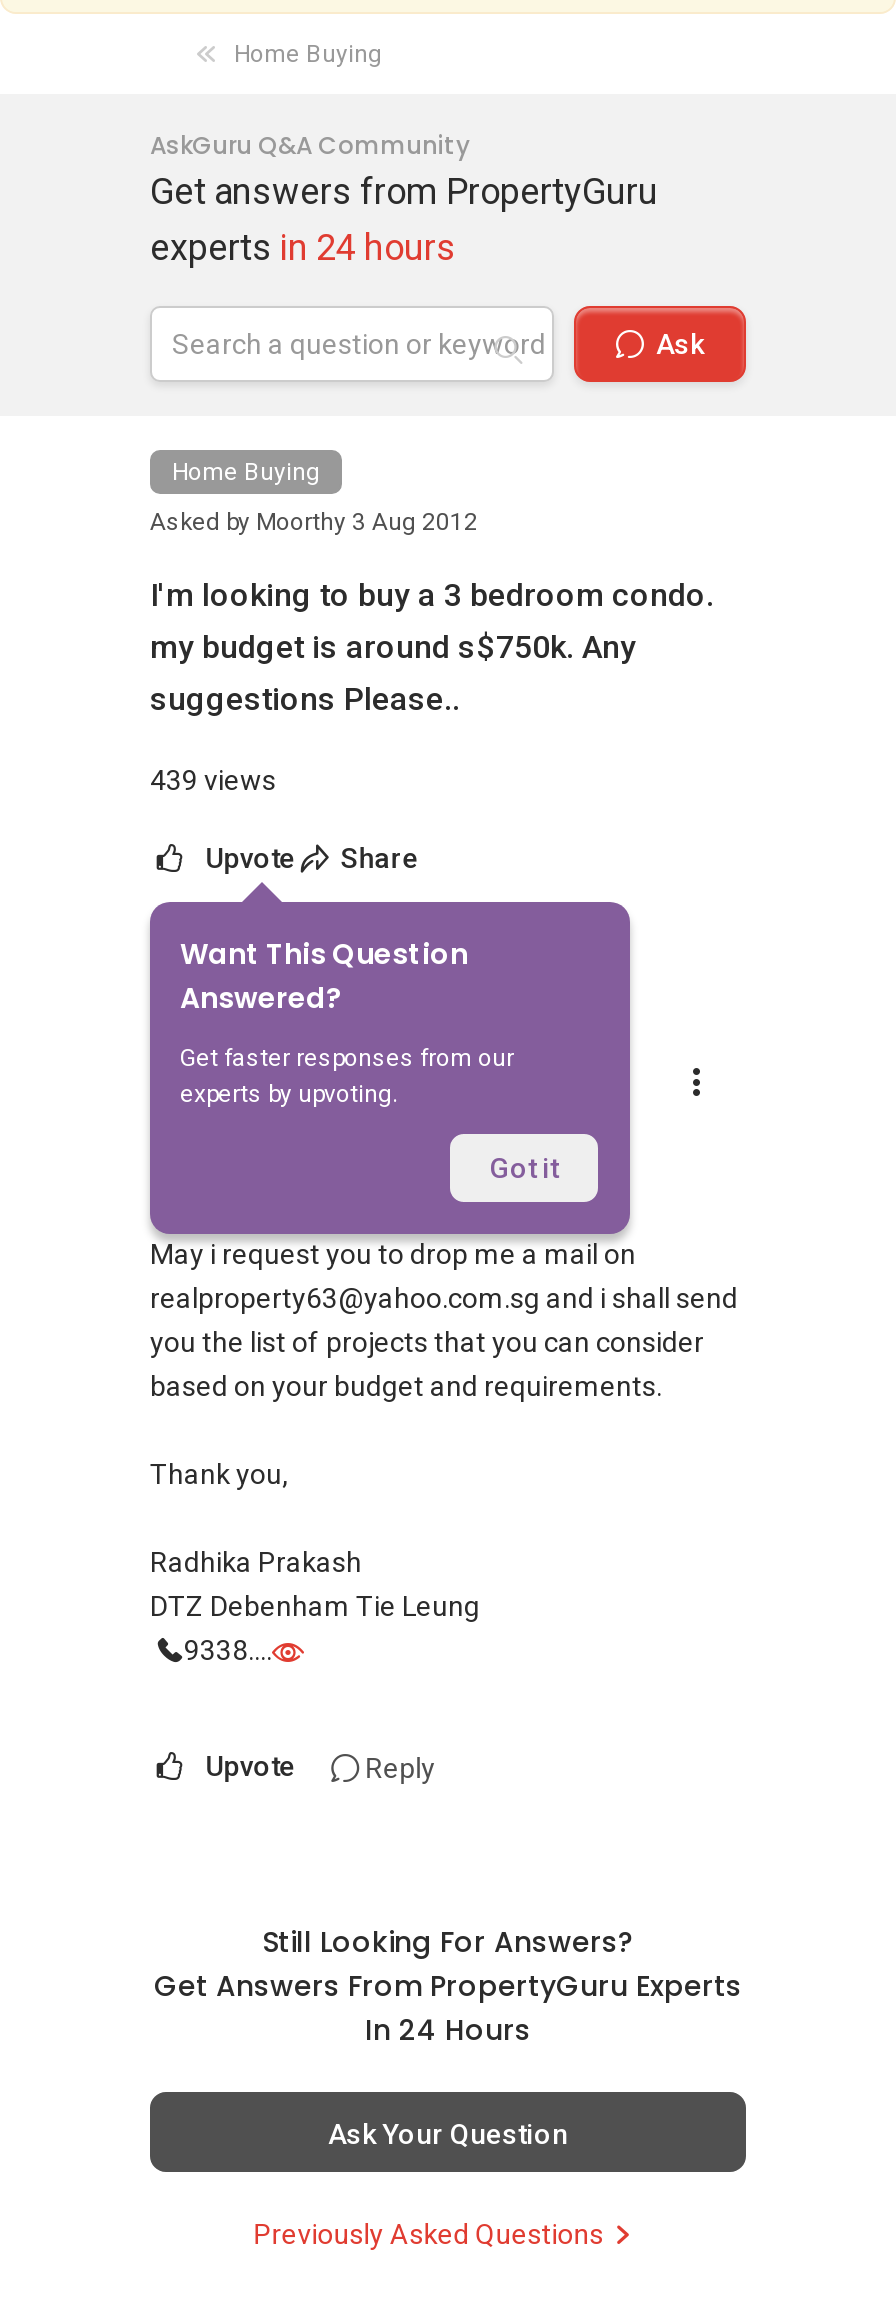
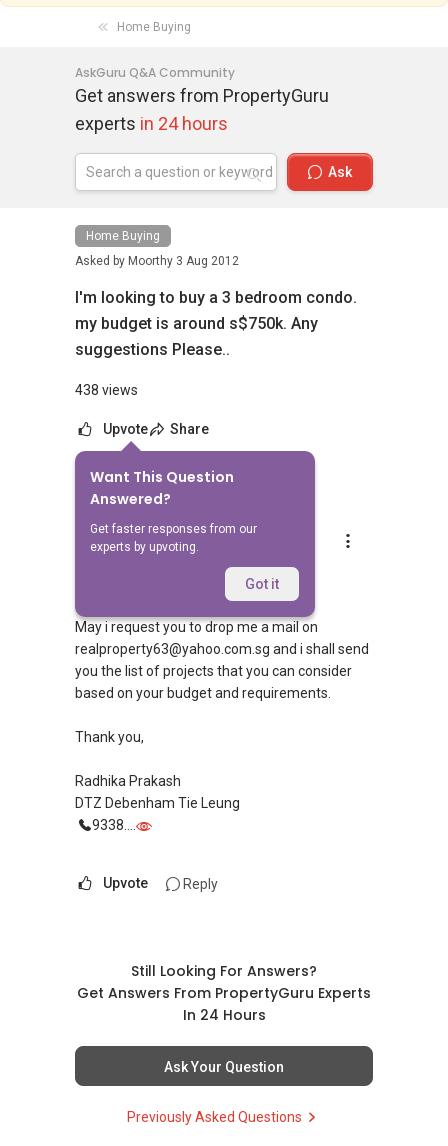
[150,764,276,796] 439 views -> [75,382,138,398] 438 views

